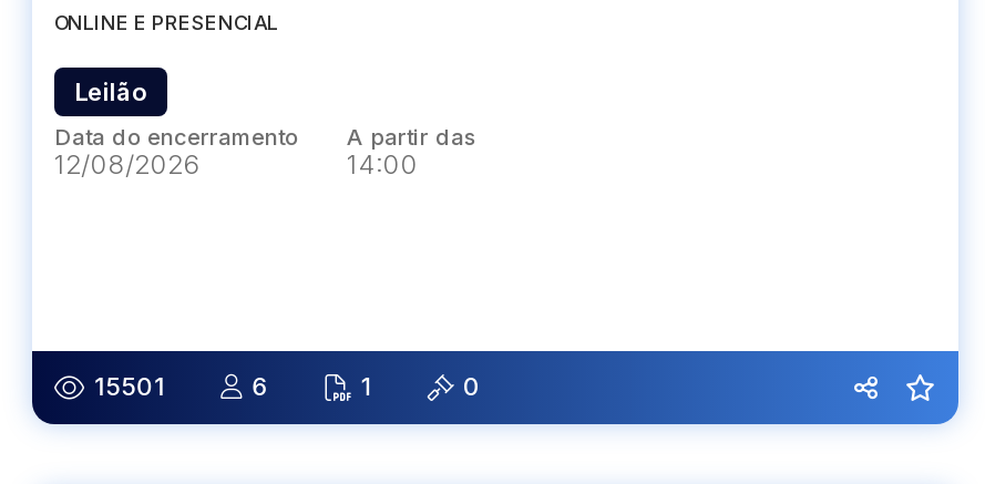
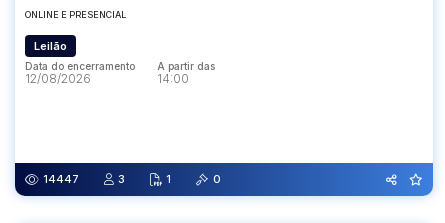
[94,371,165,402] 15501 -> [43,172,79,186] 14447
[252,371,270,402] 6 -> [118,172,125,186] 3

